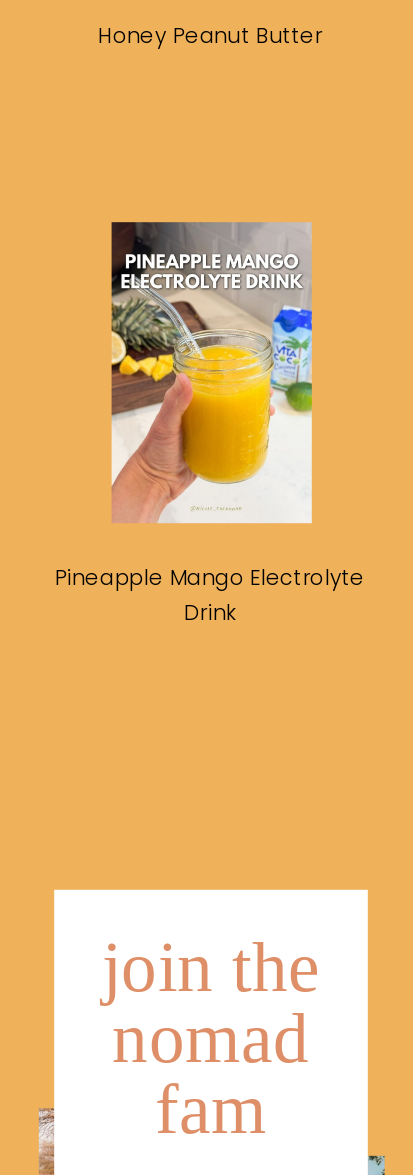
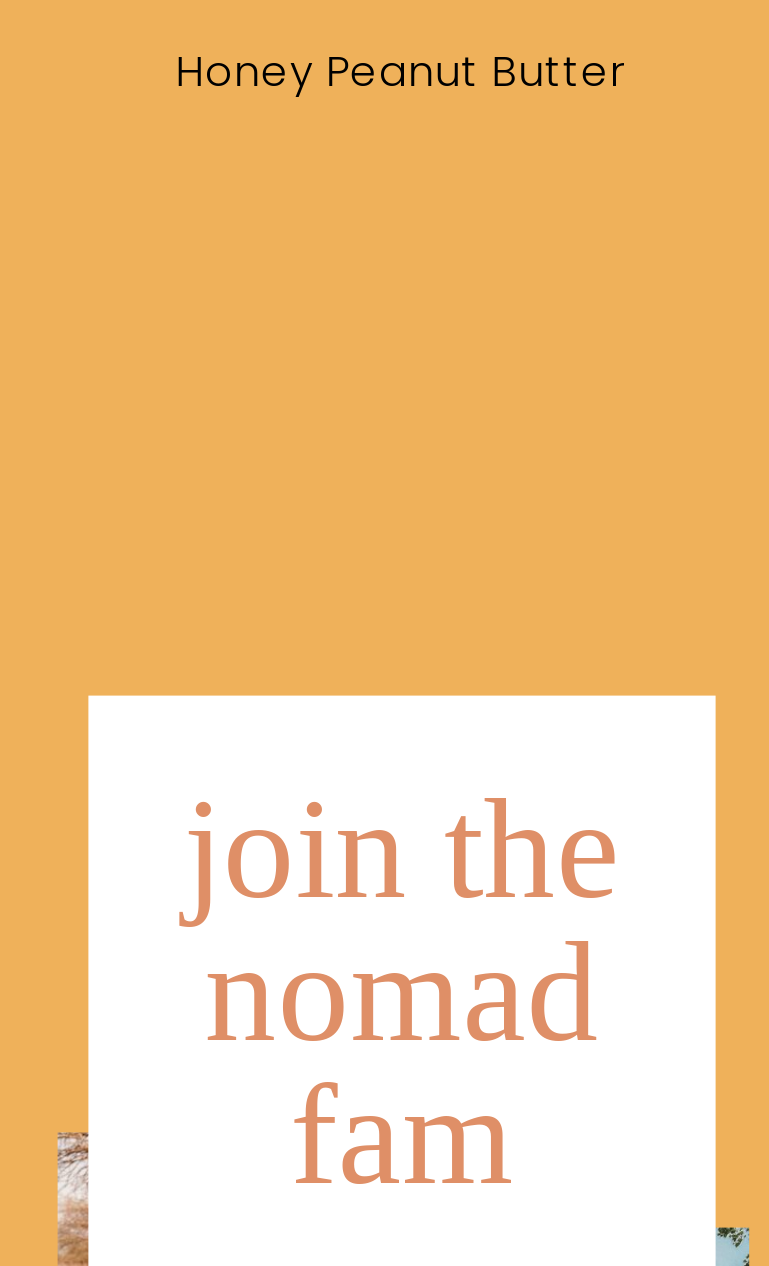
[55,221,365,626] [image] | Pineapple Mango Electrolyte | Drink -> none

